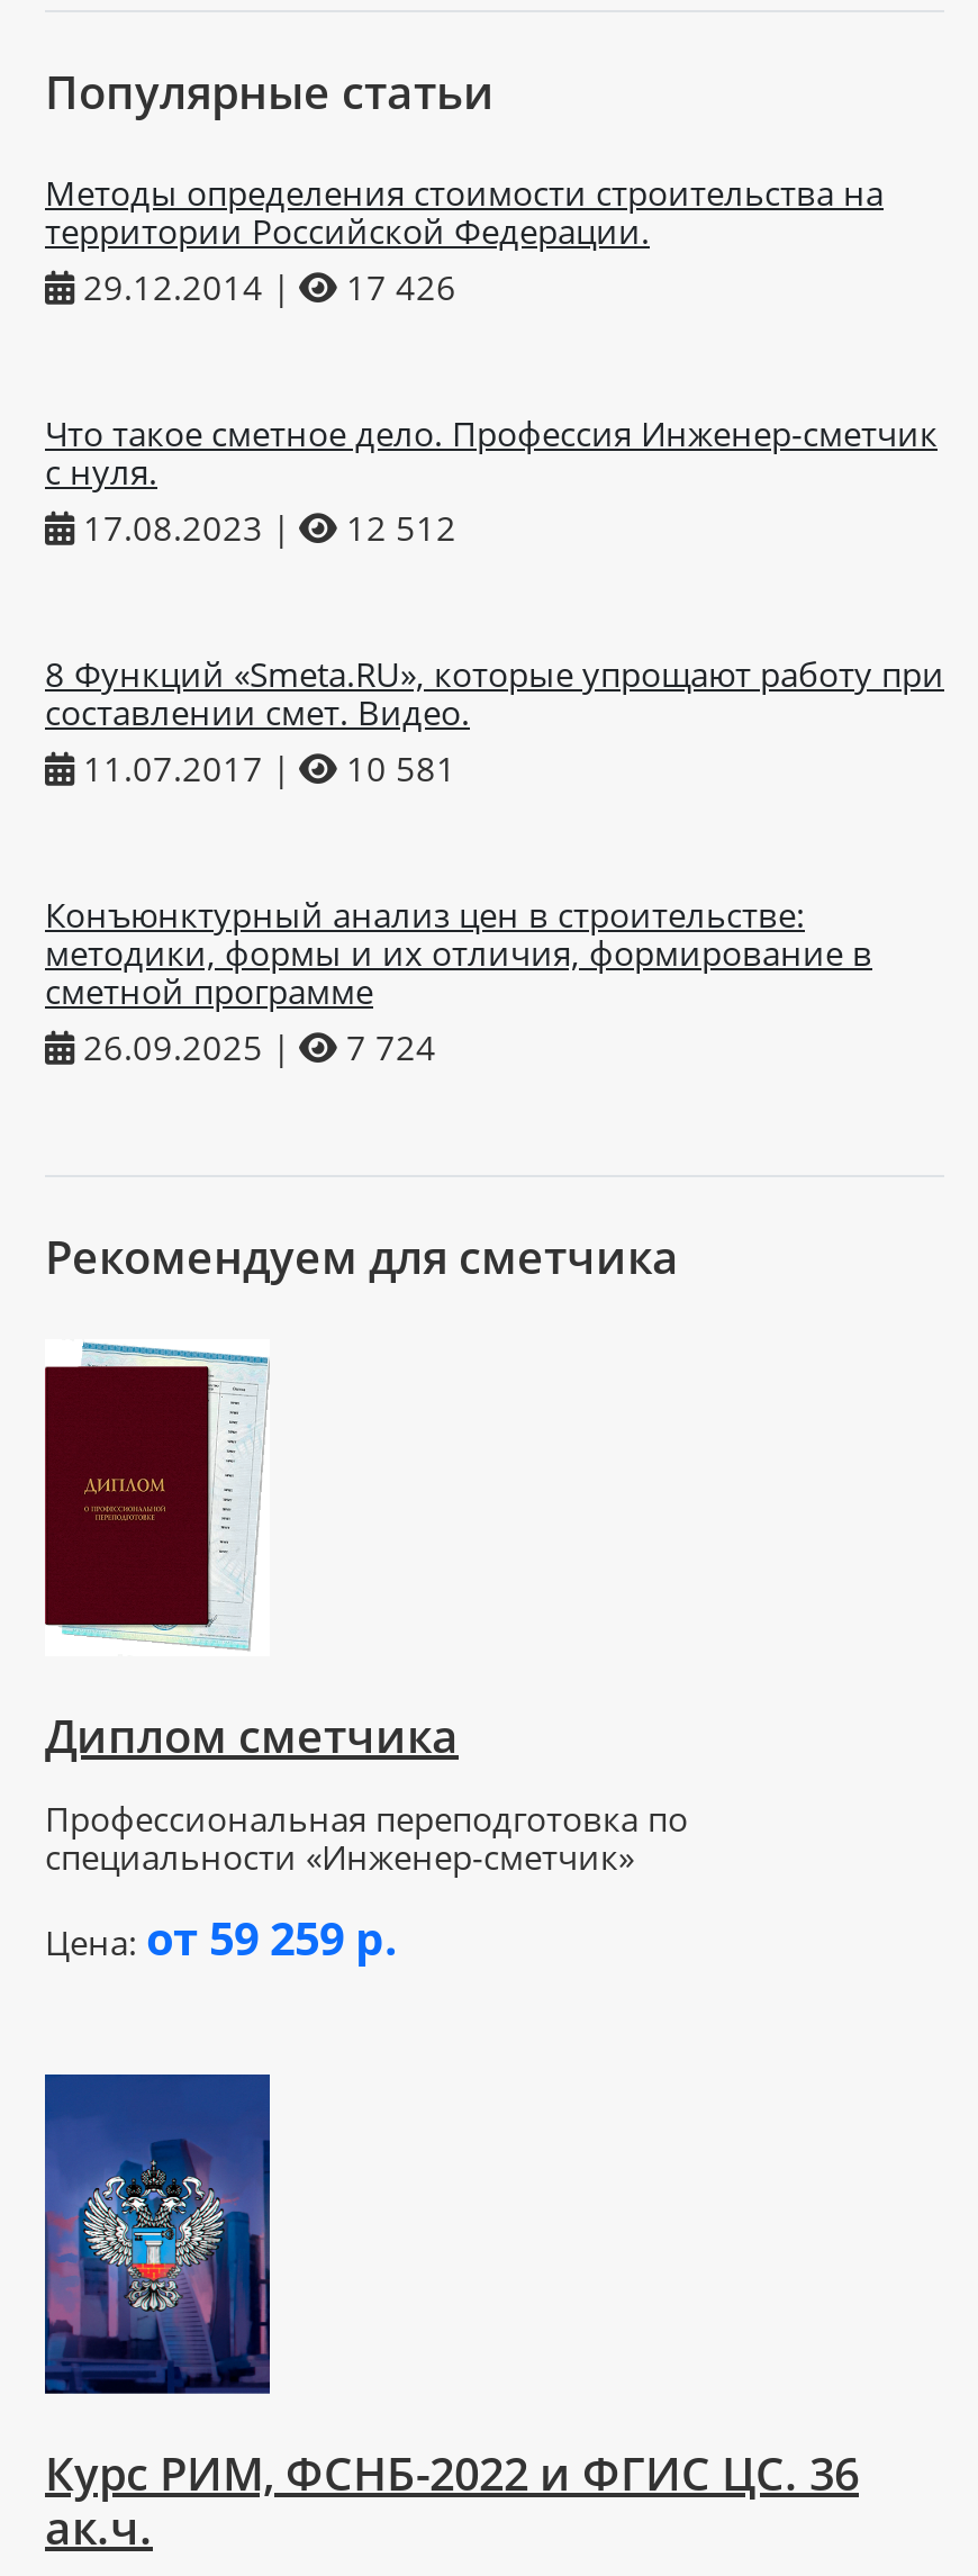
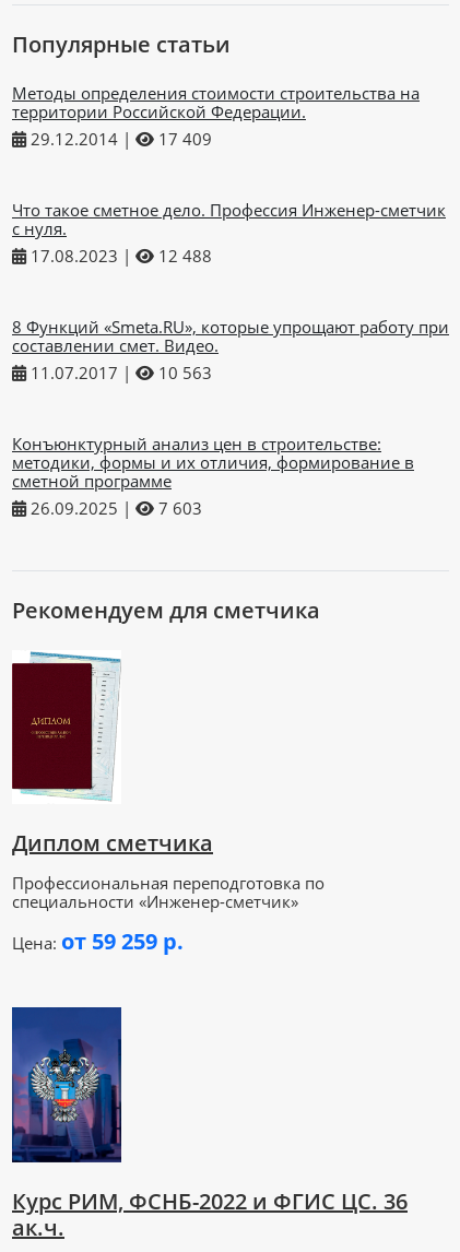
[337,264,456,309] 17 426 -> [154,128,212,150] 17 409
[337,505,456,550] 12 512 -> [154,245,212,267] 12 488
[337,745,456,790] 10 581 -> [154,362,212,383] 10 563
[337,1024,436,1069] 7 724 -> [154,497,202,519] 7 603

